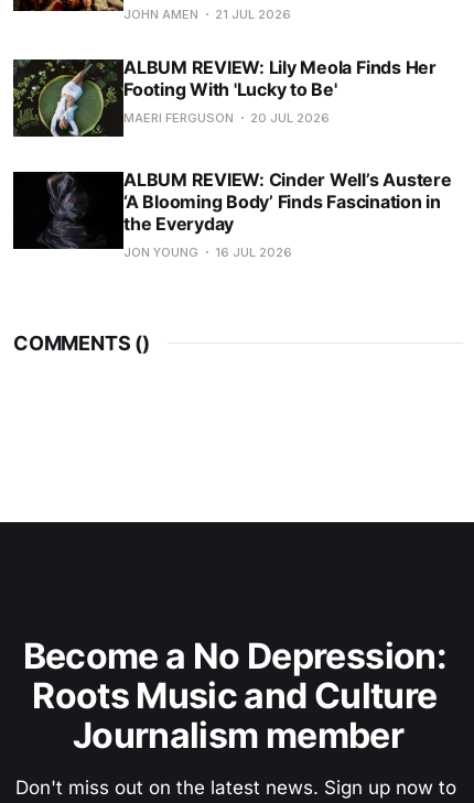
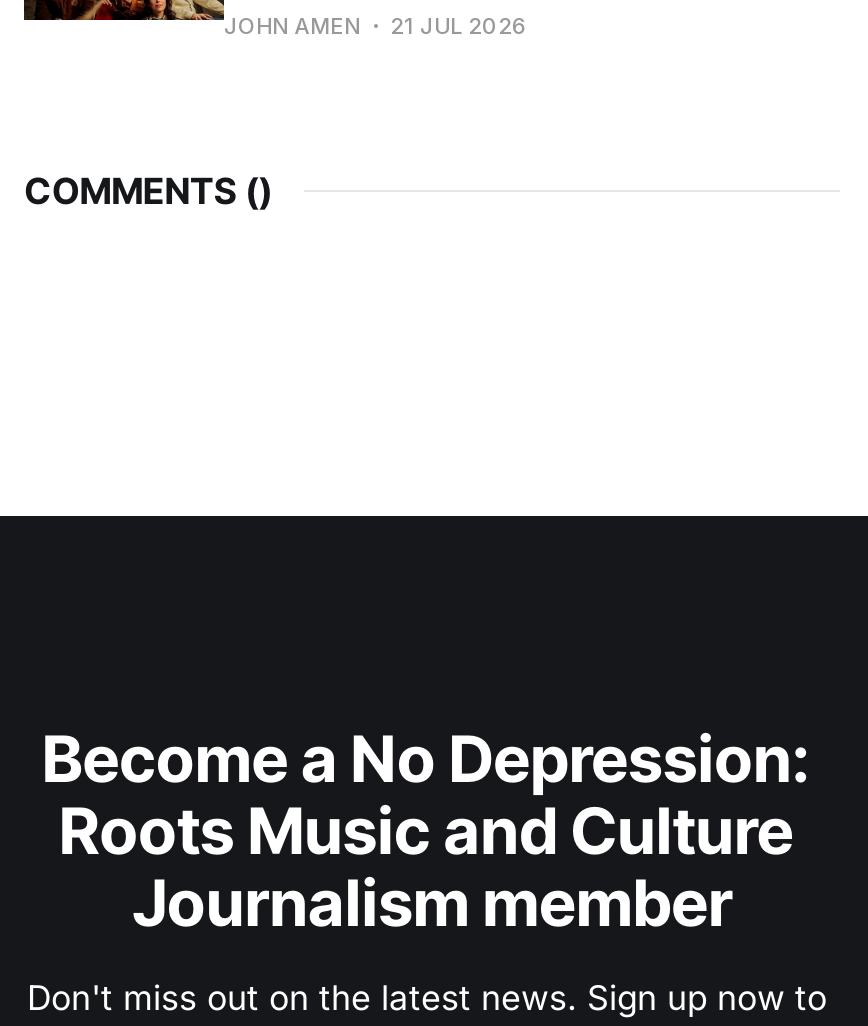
[12,56,452,260] [image] | ALBUM REVIEW: Lily Meola Finds Her | Footing With 'Lucky to Be' | MAERI FERGUSON | 20 JUL 2026 | ALBUM REVIEW: Cinder Well’s Austere | ‘A Blooming Body’ Finds Fascination in | the Everyday | JON YOUNG | 16 JUL 2026 -> none
[13,171,108,250] [image] -> none

